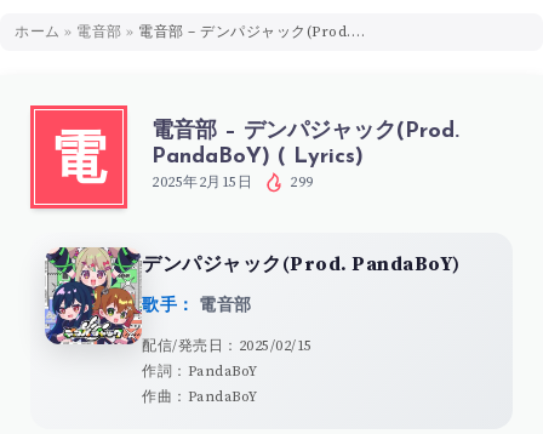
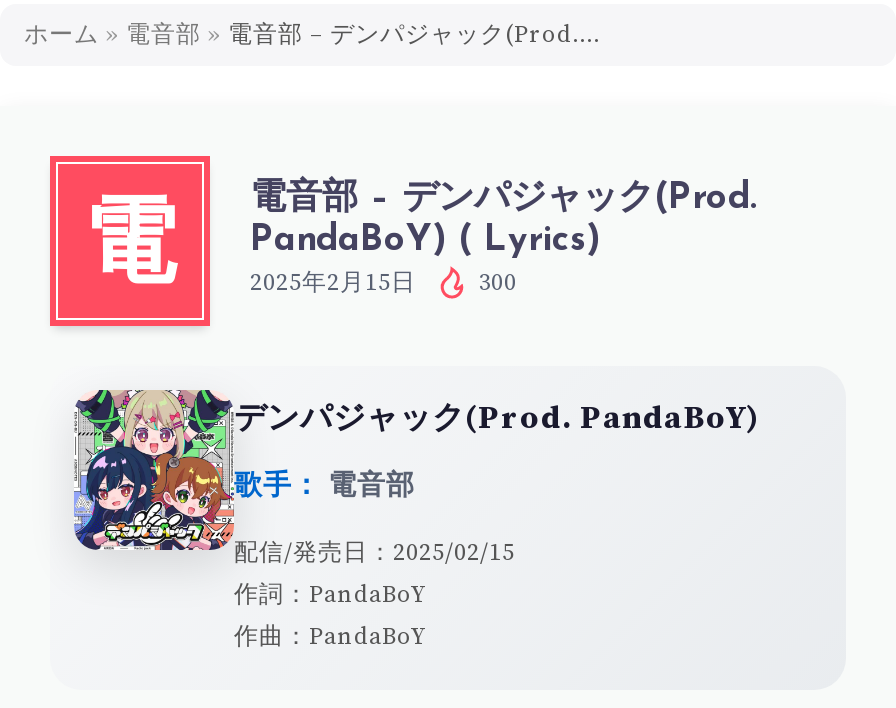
[152,173,313,192] 2025年2月15日 299 -> [250,268,517,298] 2025年2月15日 300

